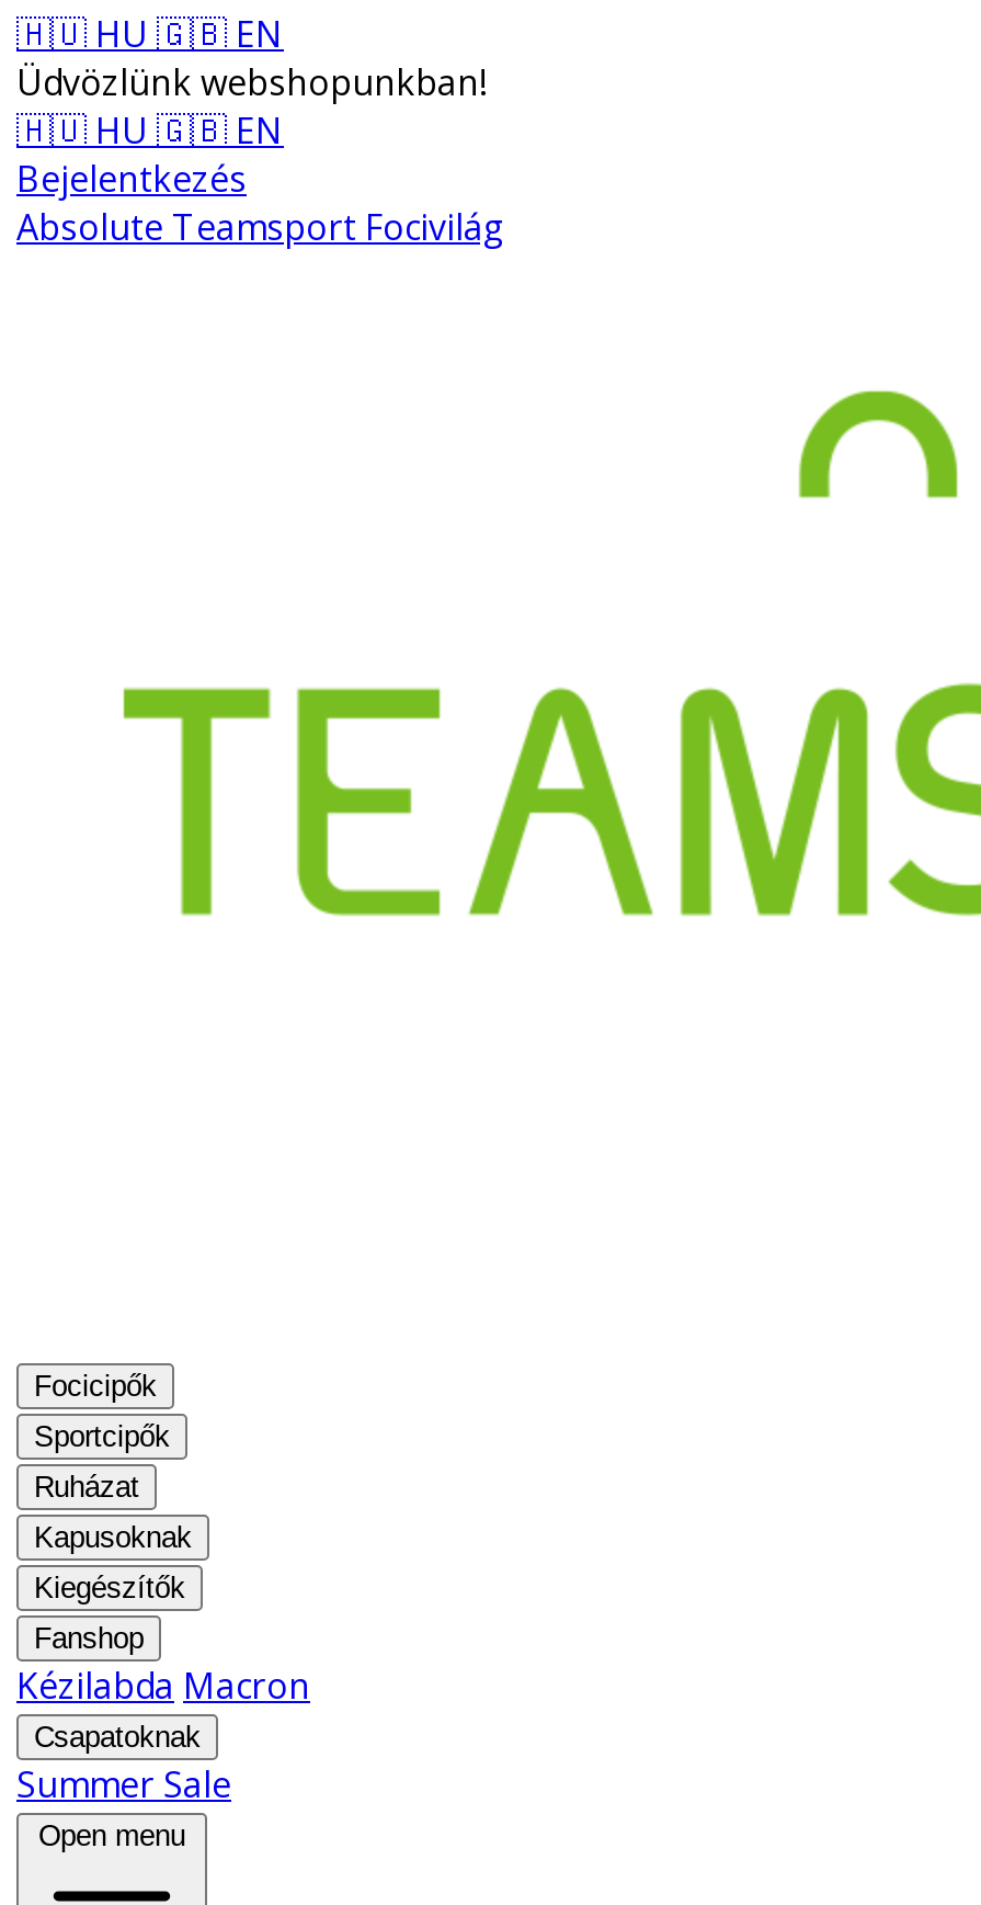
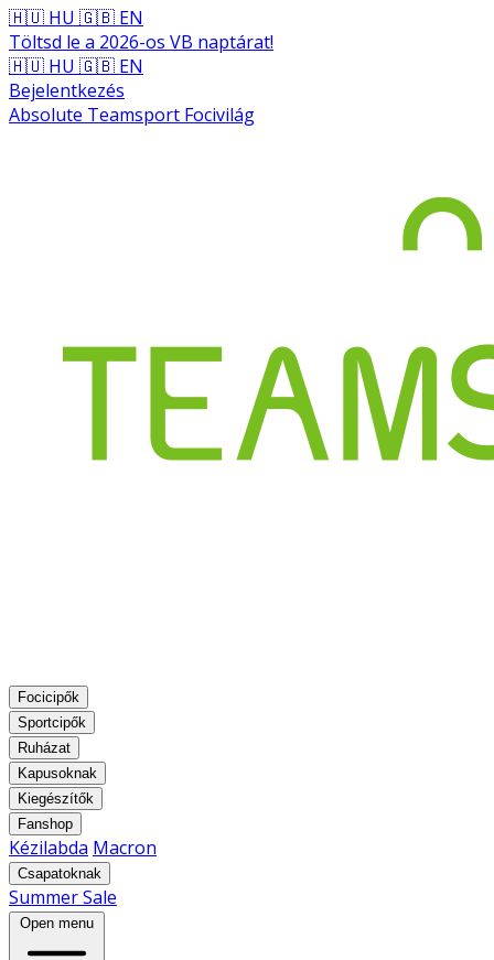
[16,58,486,106] Üdvözlünk webshopunkban! -> [9,30,273,54] Töltsd le a 2026-os VB naptárat!

